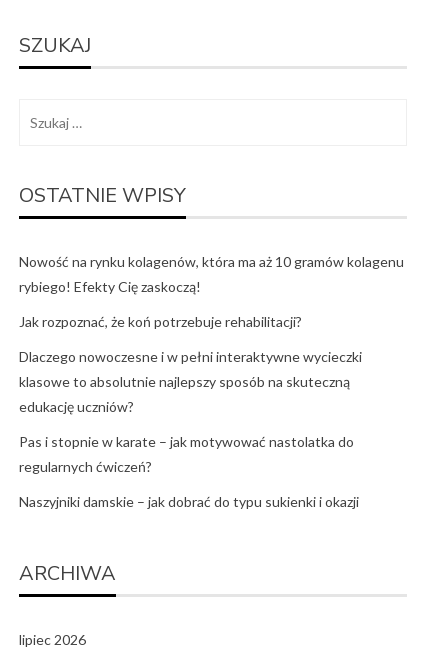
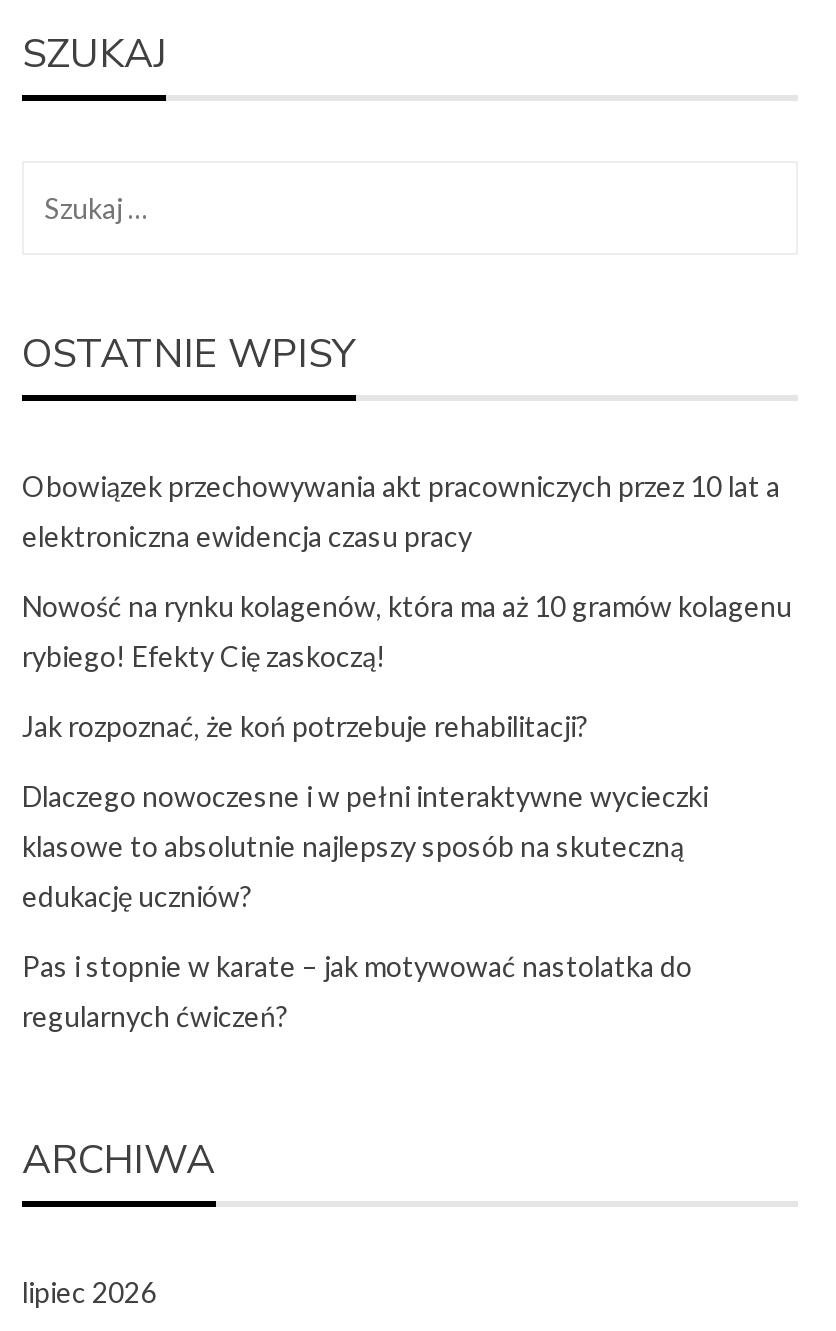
none -> [22,468,780,552] Obowiązek przechowywania akt pracowniczych przez 10 lat a | elektroniczna ewidencja czasu pracy
moved [19,252,404,474] -> [22,588,792,1032]: Nowość na rynku kolagenów, która ma aż 10 gramów kolagenu | rybiego! Efekty Cię zaskoczą! | Jak rozpoznać, że koń potrzebuje rehabilitacji? | Dlaczego nowoczesne i w pełni interaktywne wycieczki | klasowe to absolutnie najlepszy sposób na skuteczną | edukację uczniów? | Pas i stopnie w karate – jak motywować nastolatka do | regularnych ćwiczeń?
[19,492,359,509] Naszyjniki damskie – jak dobrać do typu sukienki i okazji -> none

